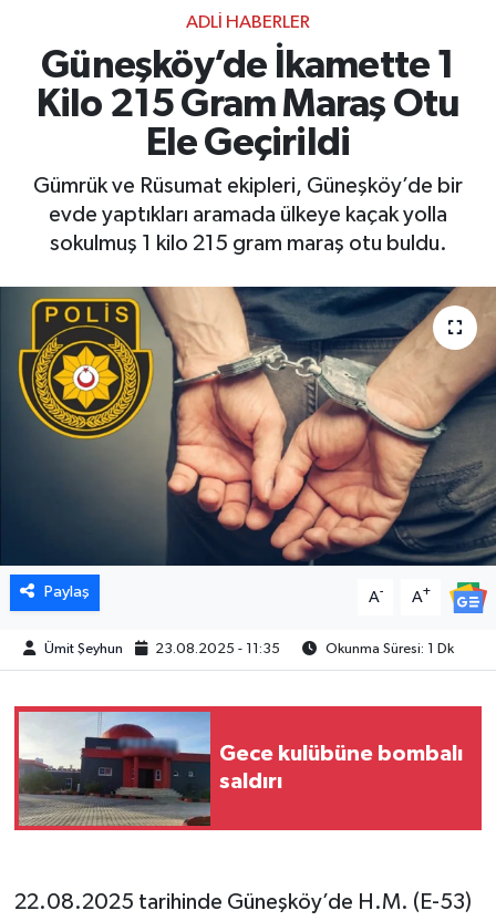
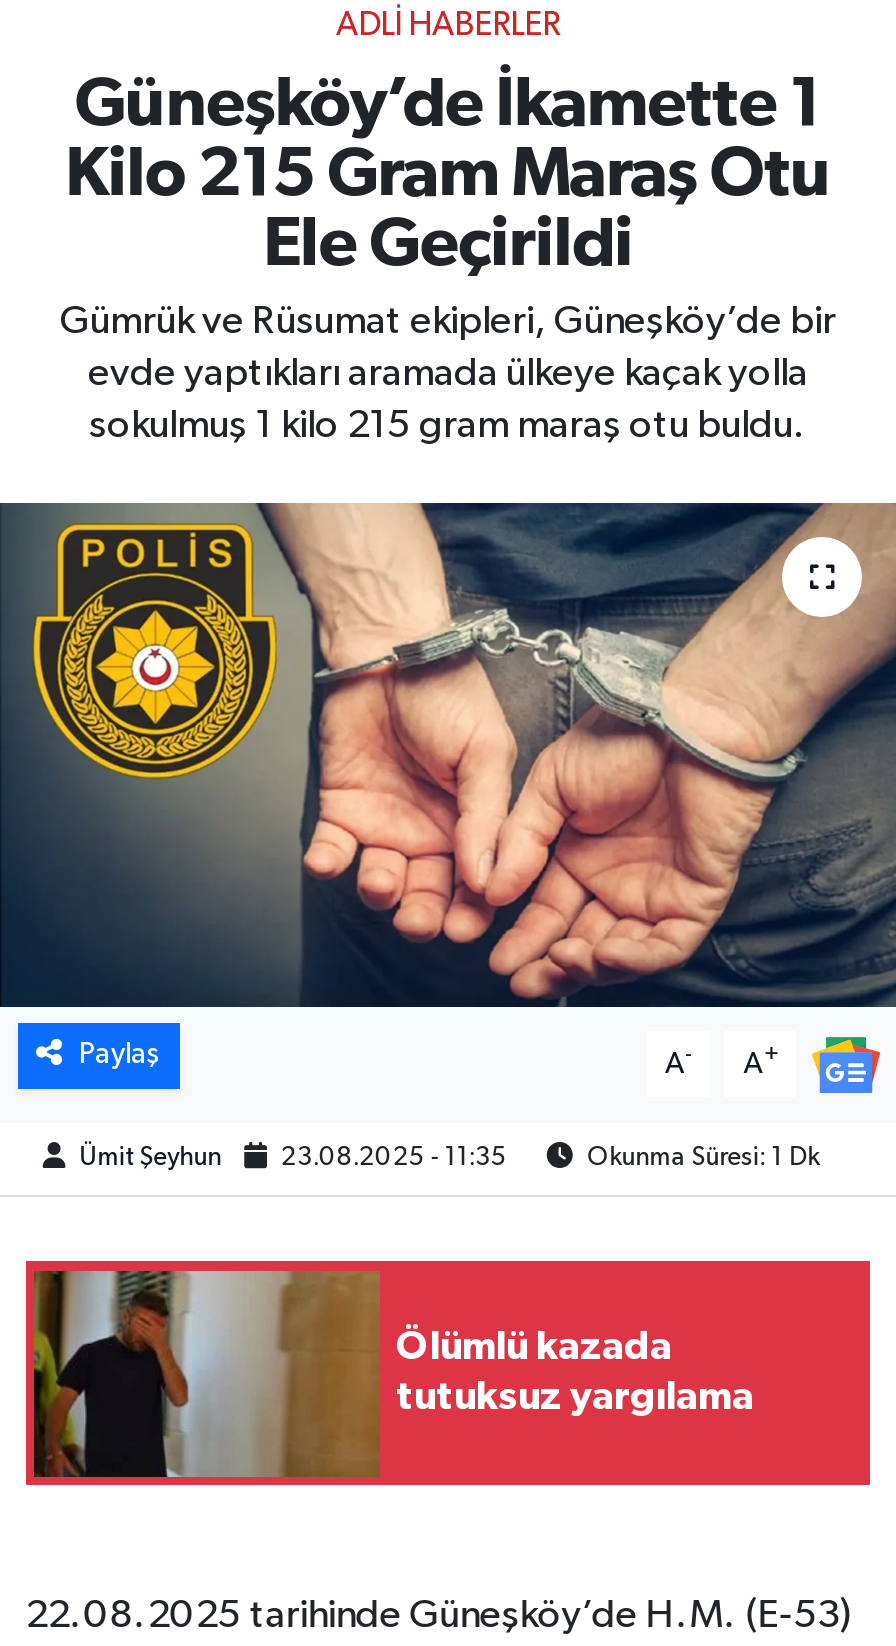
[18,711,463,827] [image] | Gece kulübüne bombalı | saldırı -> [32,1269,754,1479] [image] | Ölümlü kazada | tutuksuz yargılama

